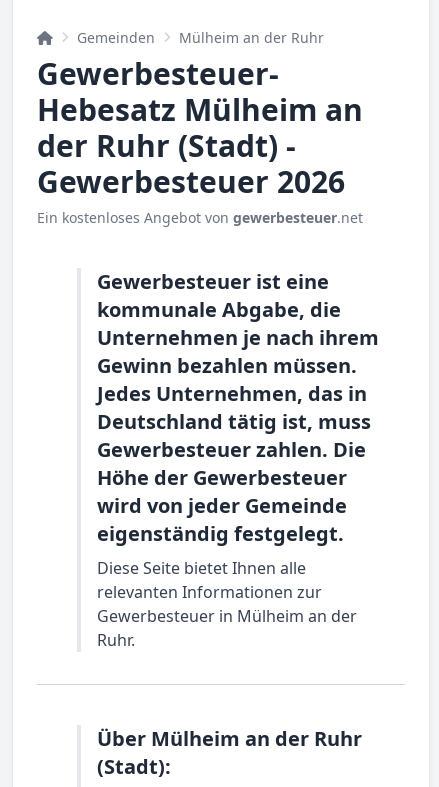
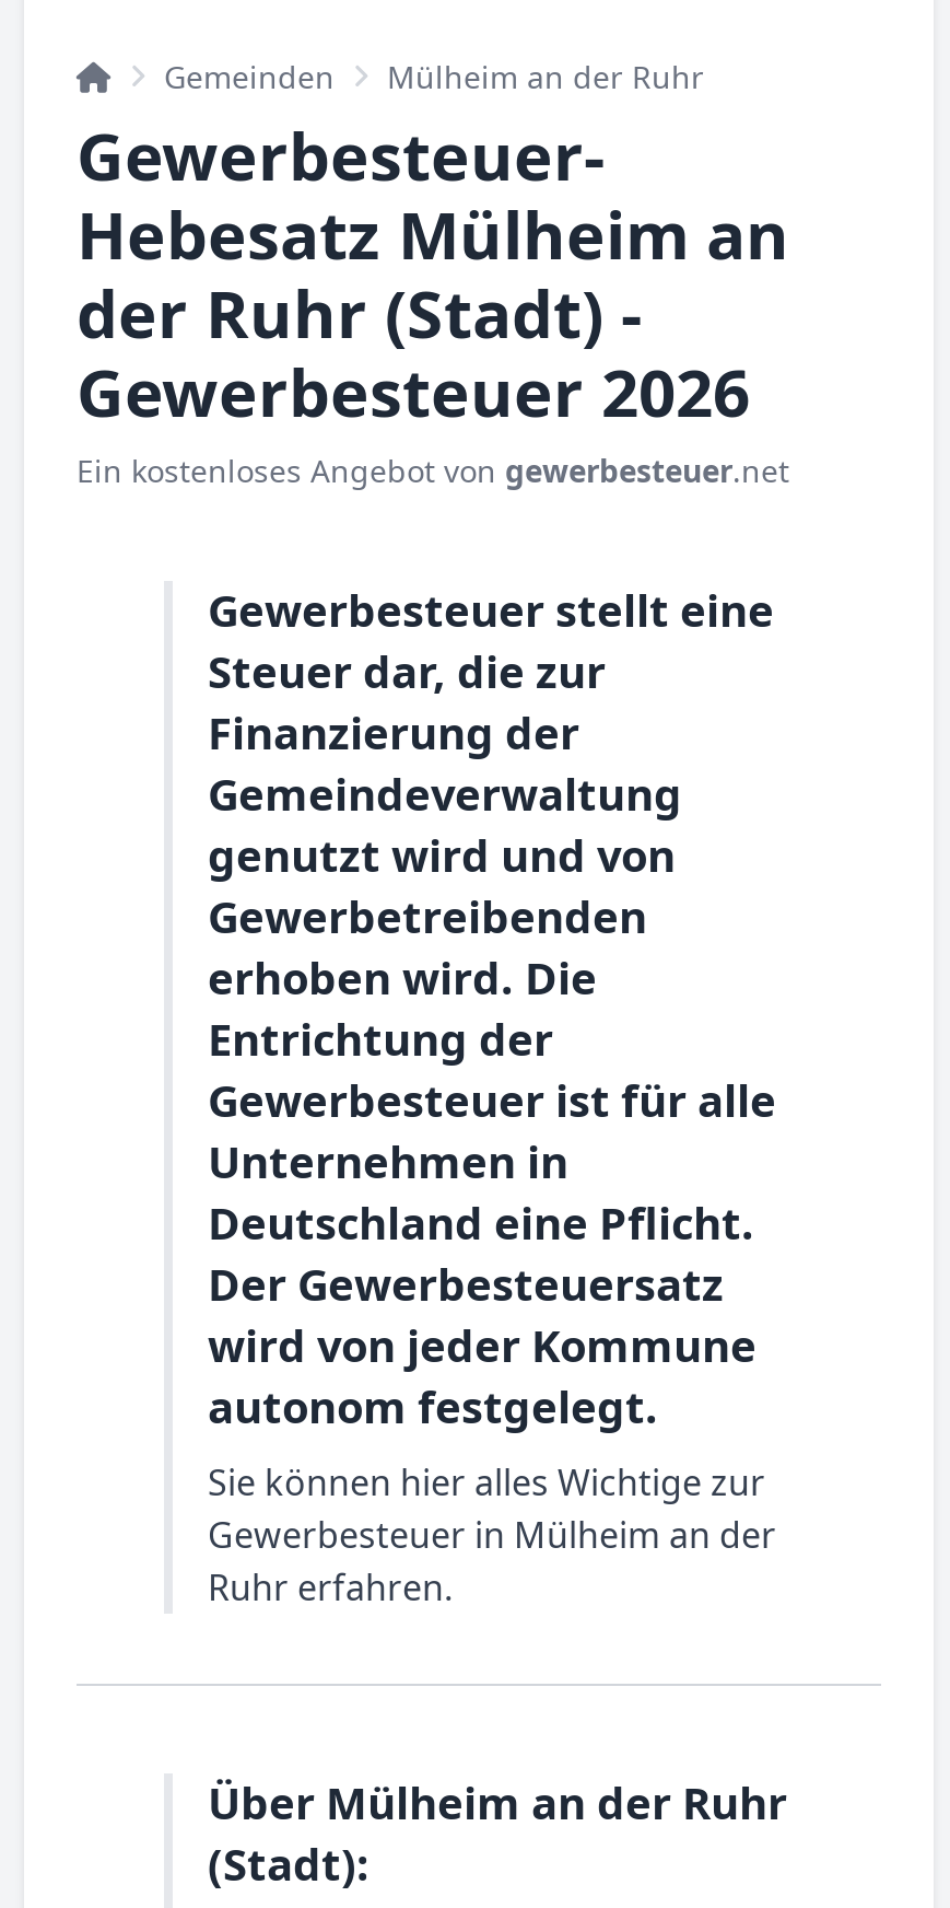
[97,268,379,603] Gewerbesteuer ist eine | kommunale Abgabe, die | Unternehmen je nach ihrem | Gewinn bezahlen müssen. | Jedes Unternehmen, das in | Deutschland tätig ist, muss | Gewerbesteuer zahlen. Die | Höhe der Gewerbesteuer | wird von jeder Gemeinde | eigenständig festgelegt. | Diese Seite bietet Ihnen alle | relevanten Informationen zur -> [208,581,776,1506] Gewerbesteuer stellt eine | Steuer dar, die zur | Finanzierung der | Gemeindeverwaltung | genutzt wird und von | Gewerbetreibenden | erhoben wird. Die | Entrichtung der | Gewerbesteuer ist für alle | Unternehmen in | Deutschland eine Pflicht. | Der Gewerbesteuersatz | wird von jeder Kommune | autonom festgelegt. | Sie können hier alles Wichtige zur
[97,629,135,651] Ruhr. -> [208,1563,453,1612] Ruhr erfahren.

